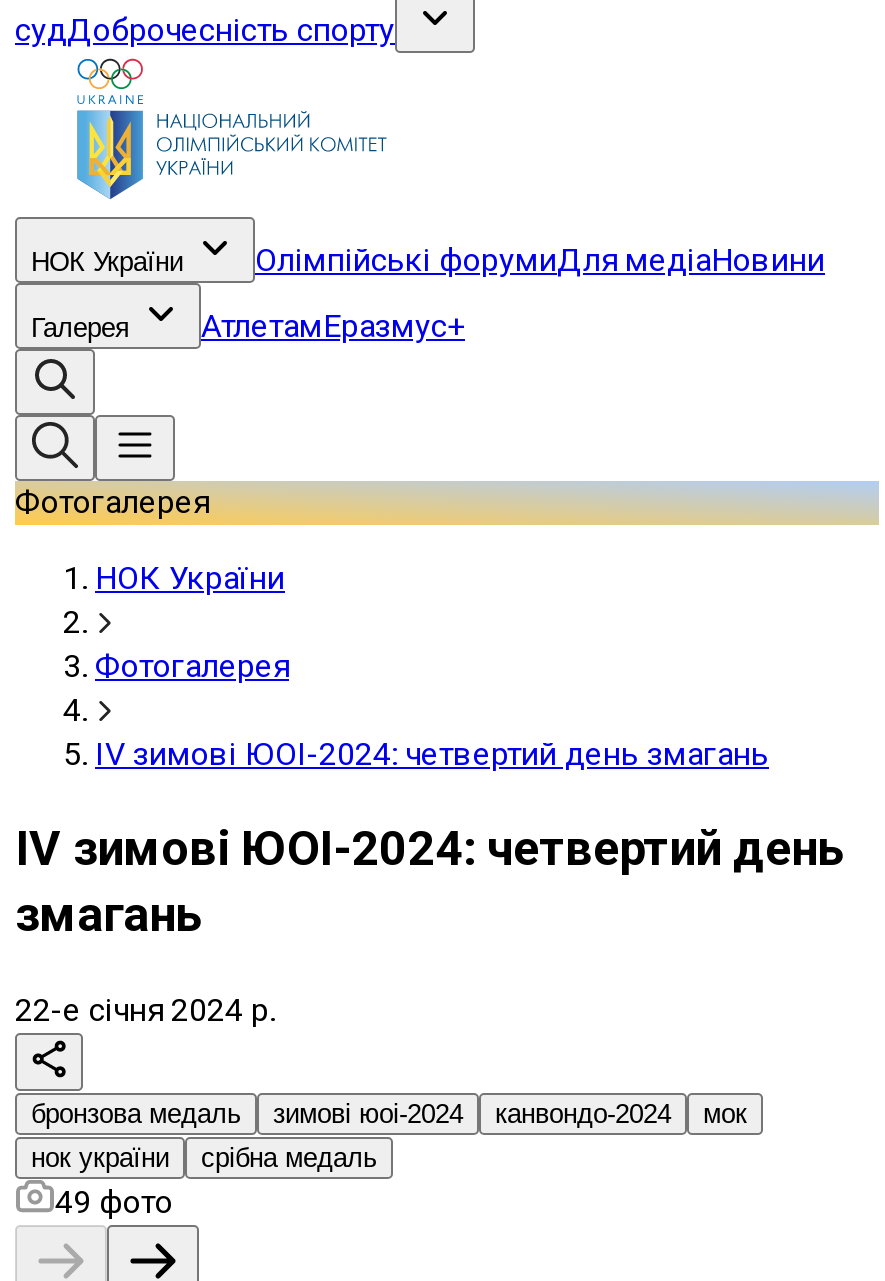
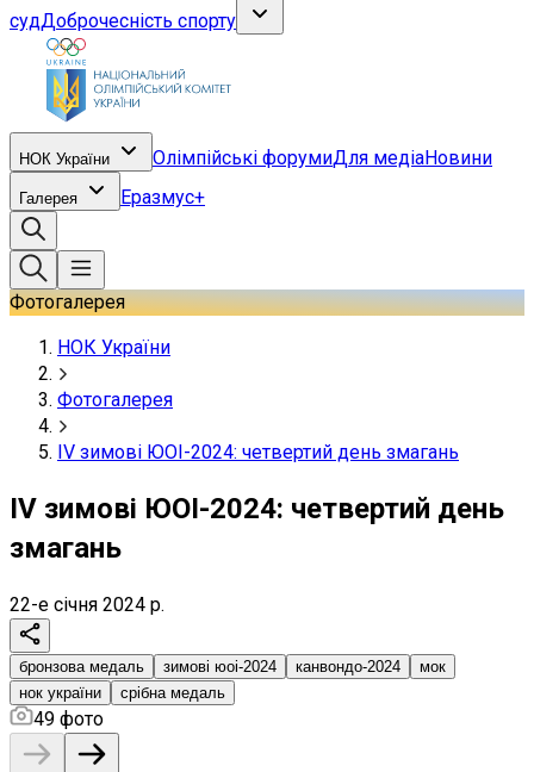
[201,307,465,345] АтлетамЕразмус+ -> [120,186,205,208] Еразмус+

